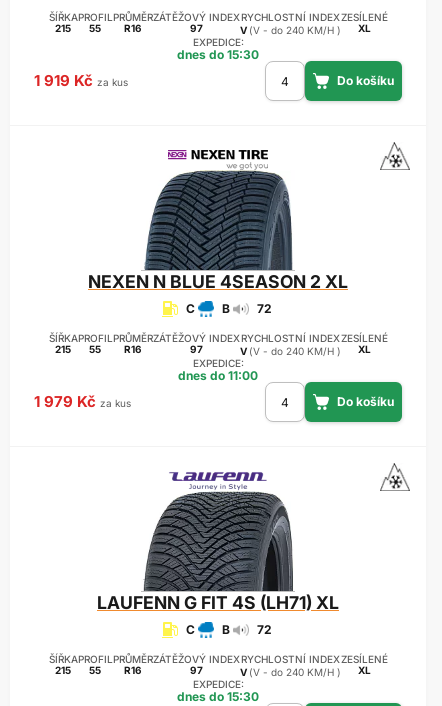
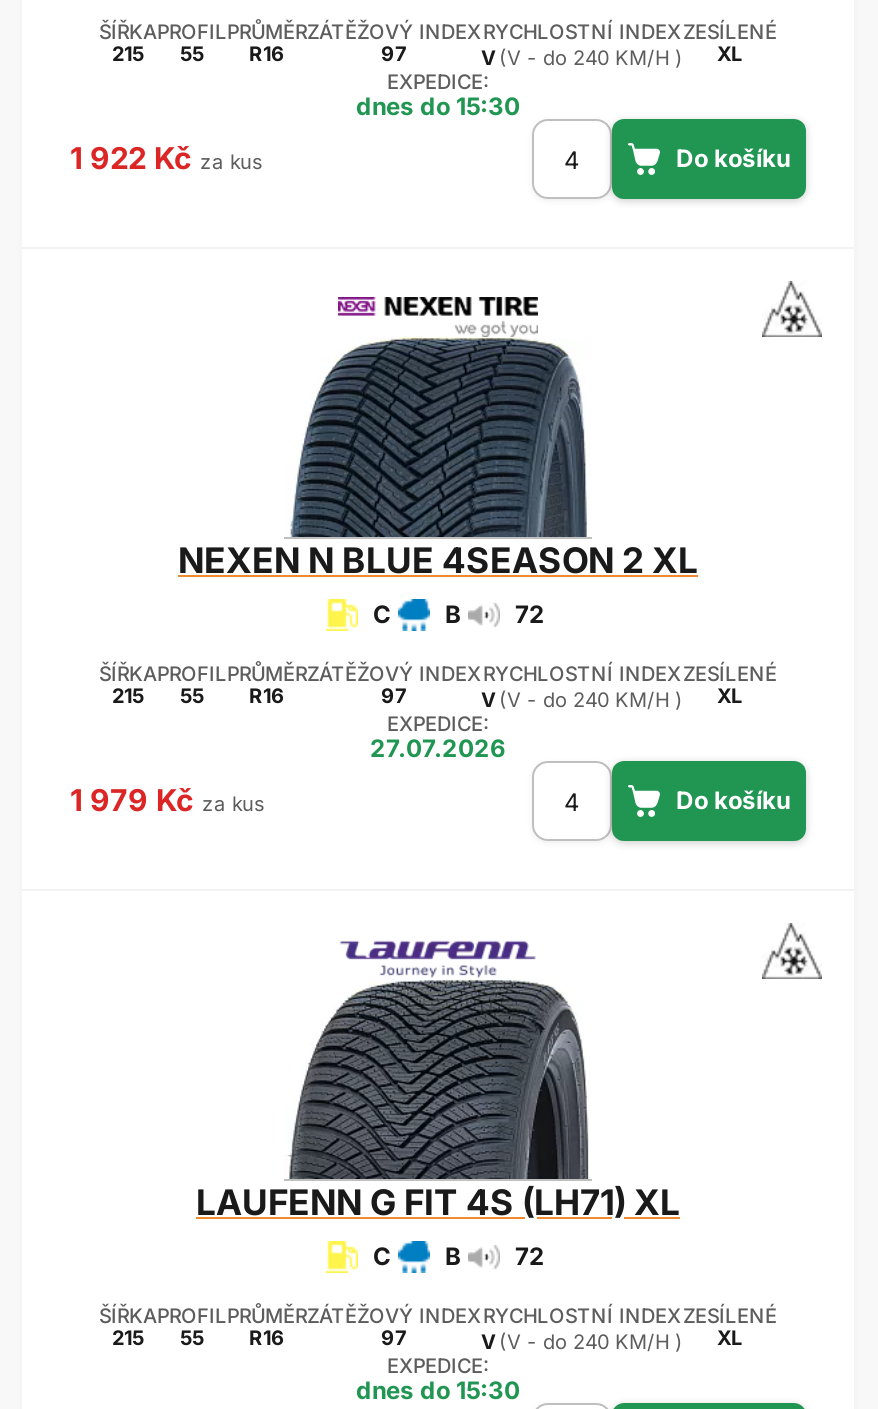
[34,71,128,90] 1 919 Kč za kus -> [70,139,262,177] 1 922 Kč za kus
[178,368,258,383] dnes do 11:00 -> [370,733,506,763] 27.07.2026

